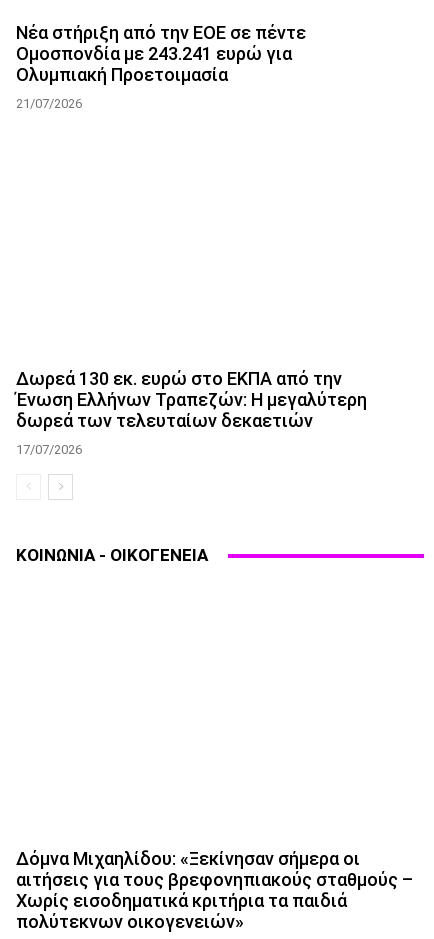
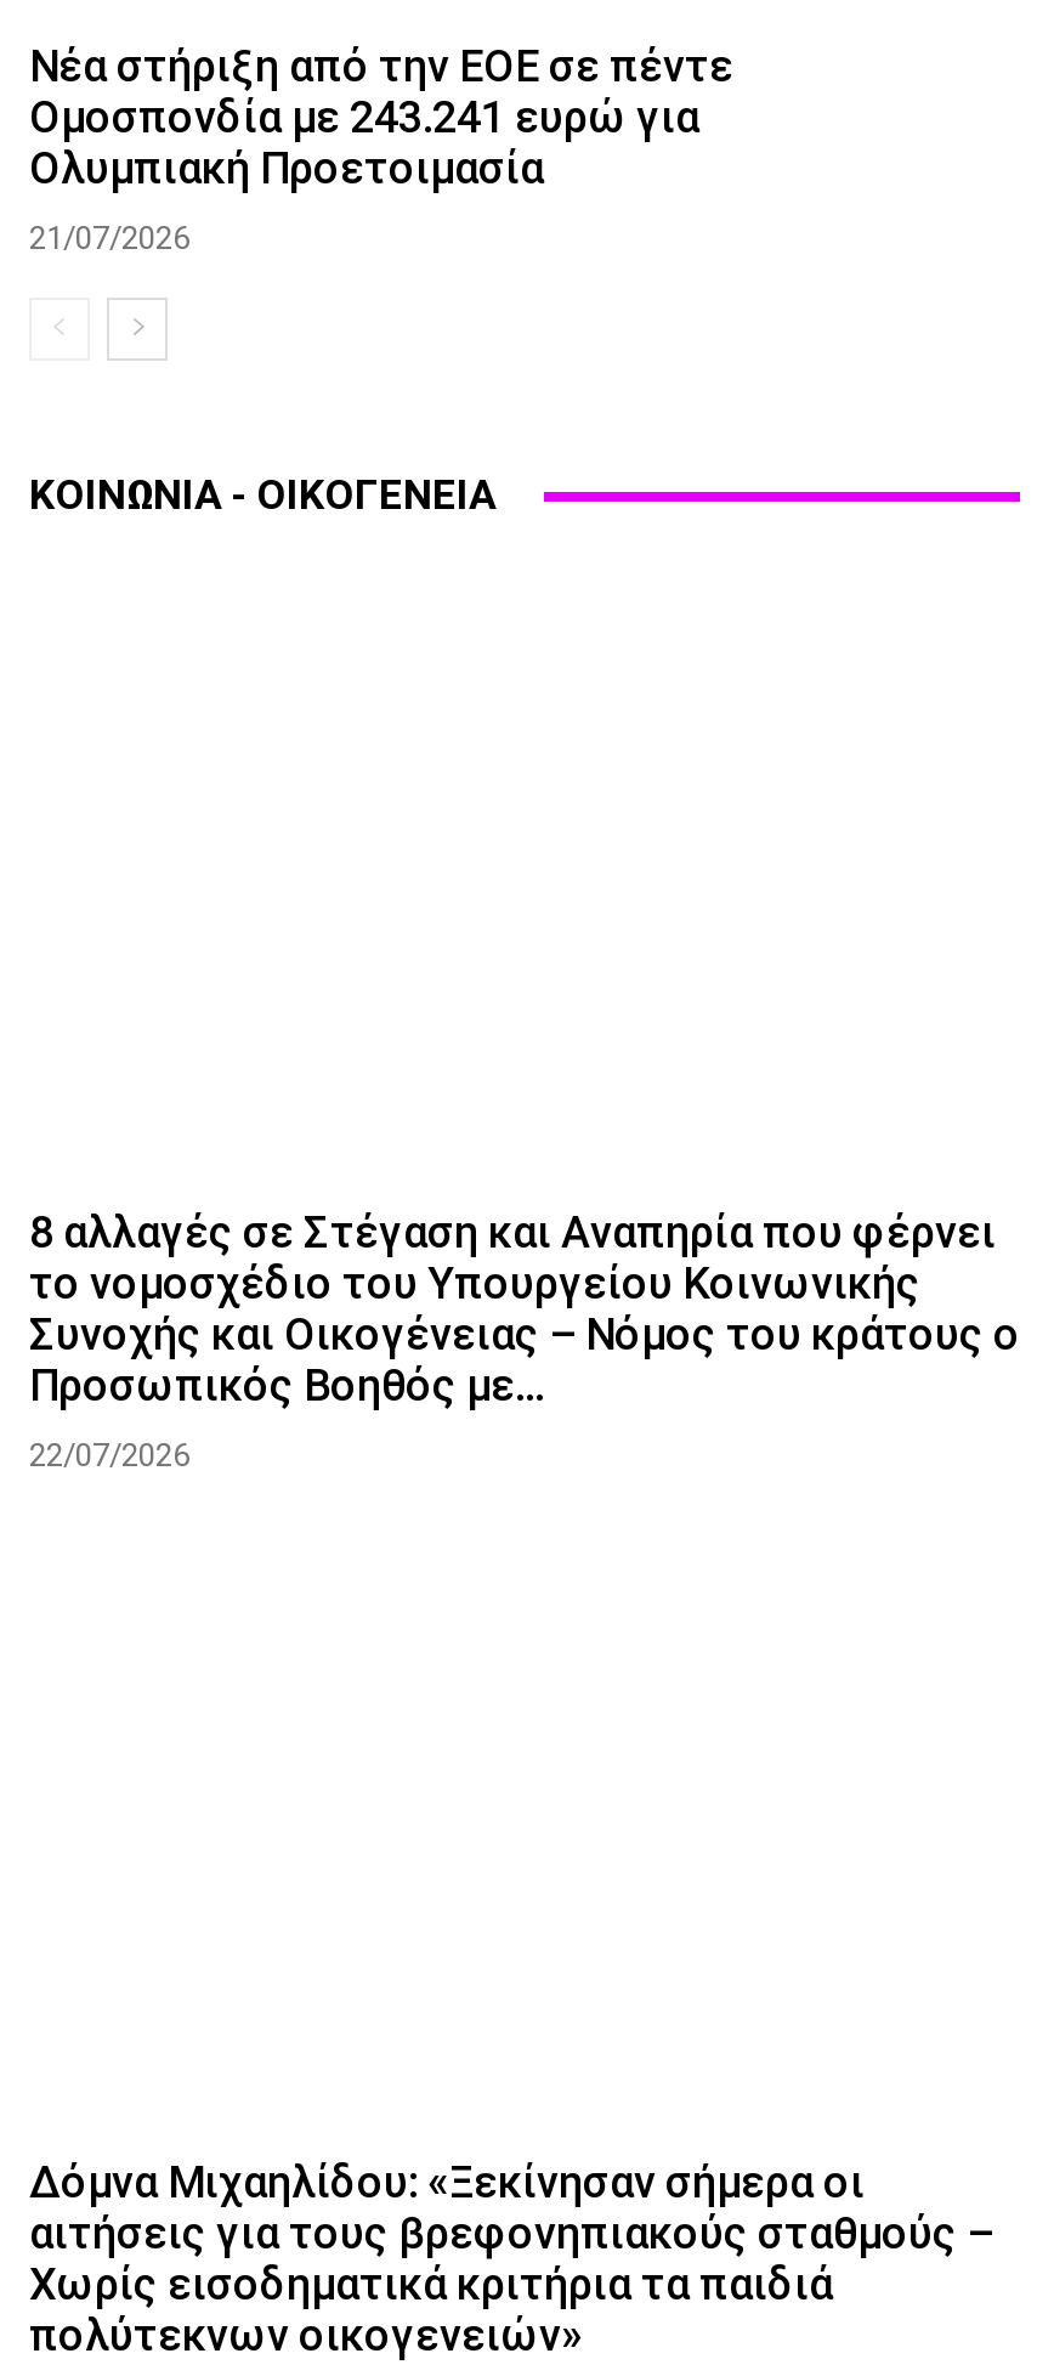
[16,368,367,457] Δωρεά 130 εκ. ευρώ στο ΕΚΠΑ από την | Ένωση Ελλήνων Τραπεζών: Η μεγαλύτερη | δωρεά των τελευταίων δεκαετιών | 17/07/2026 -> none
moved [16,545,208,565] -> [29,471,495,520]: ΚΟΙΝΩΝΙΑ - ΟΙΚΟΓΕΝΕΙΑ
none -> [29,1207,1020,1474] 8 αλλαγές σε Στέγαση και Αναπηρία που φέρνει | το νομοσχέδιο του Υπουργείου Κοινωνικής | Συνοχής και Οικογένειας – Νόμος του κράτους ο | Προσωπικός Βοηθός με... | 22/07/2026

